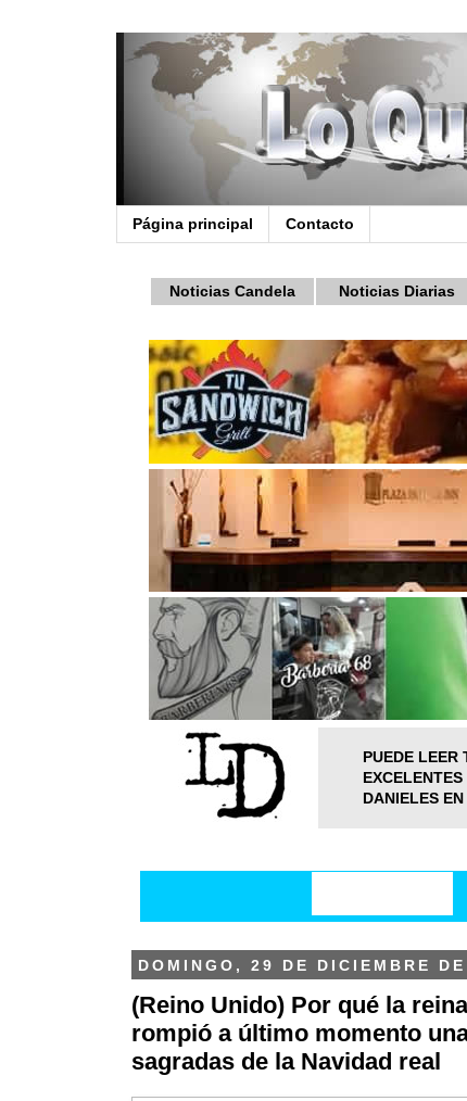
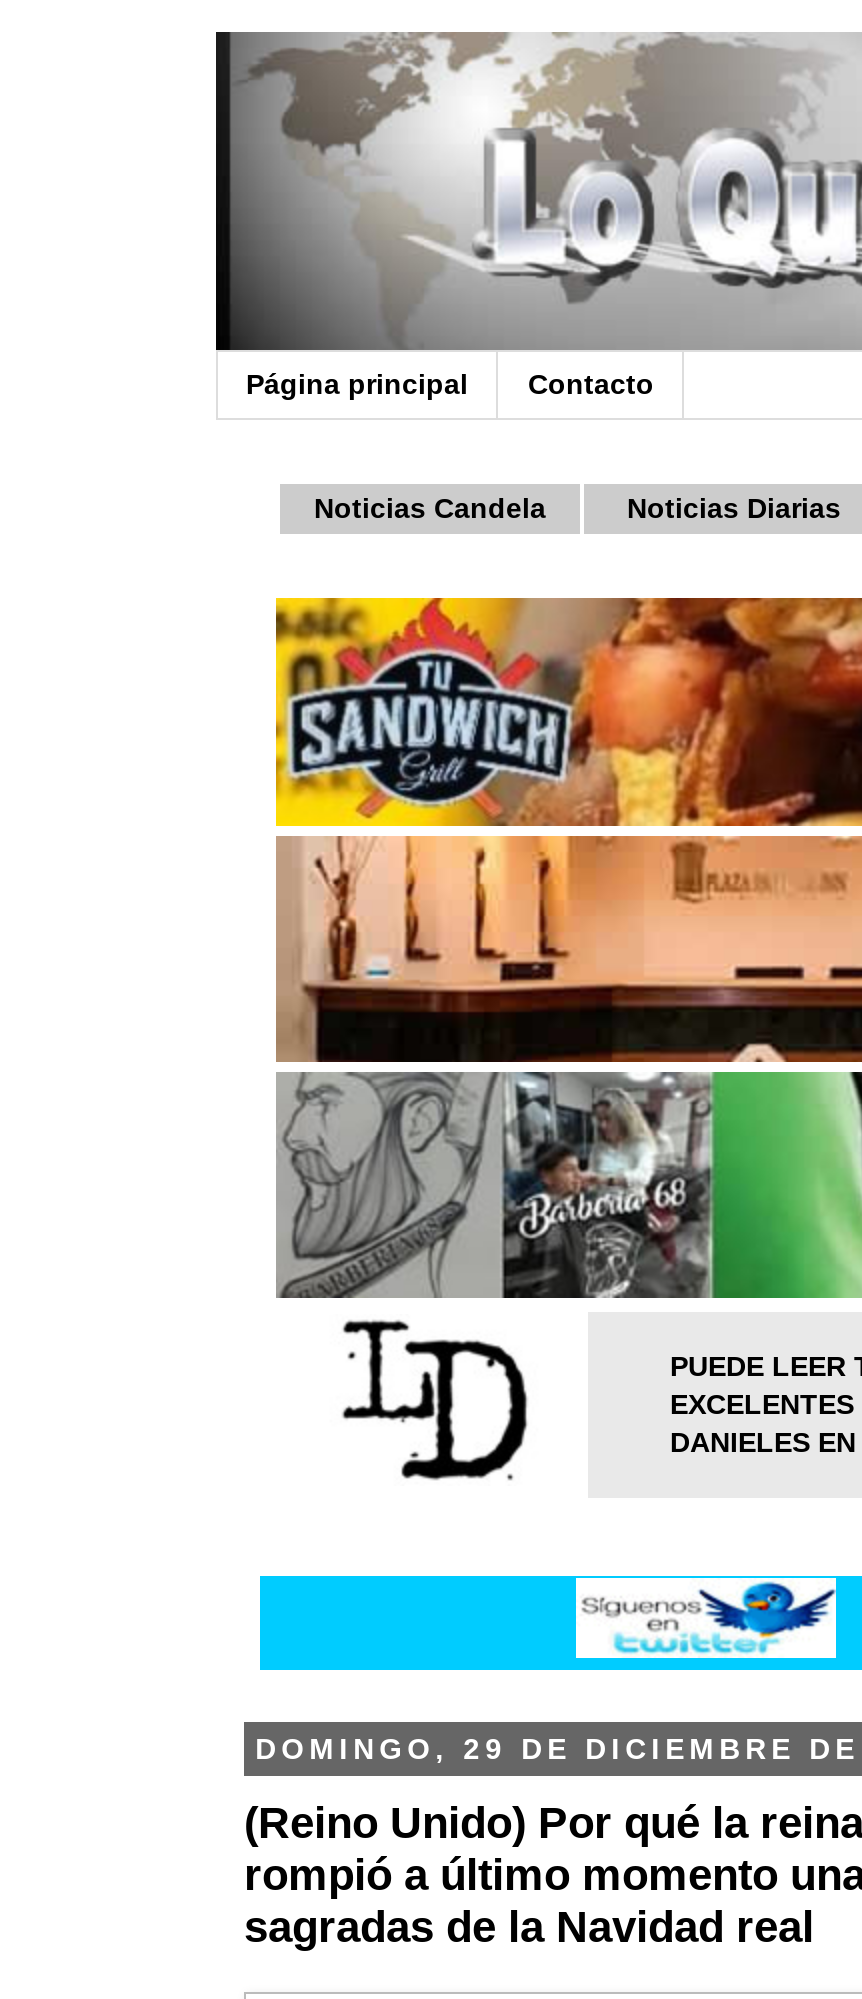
none -> [582,1582,836,1656] [image]

